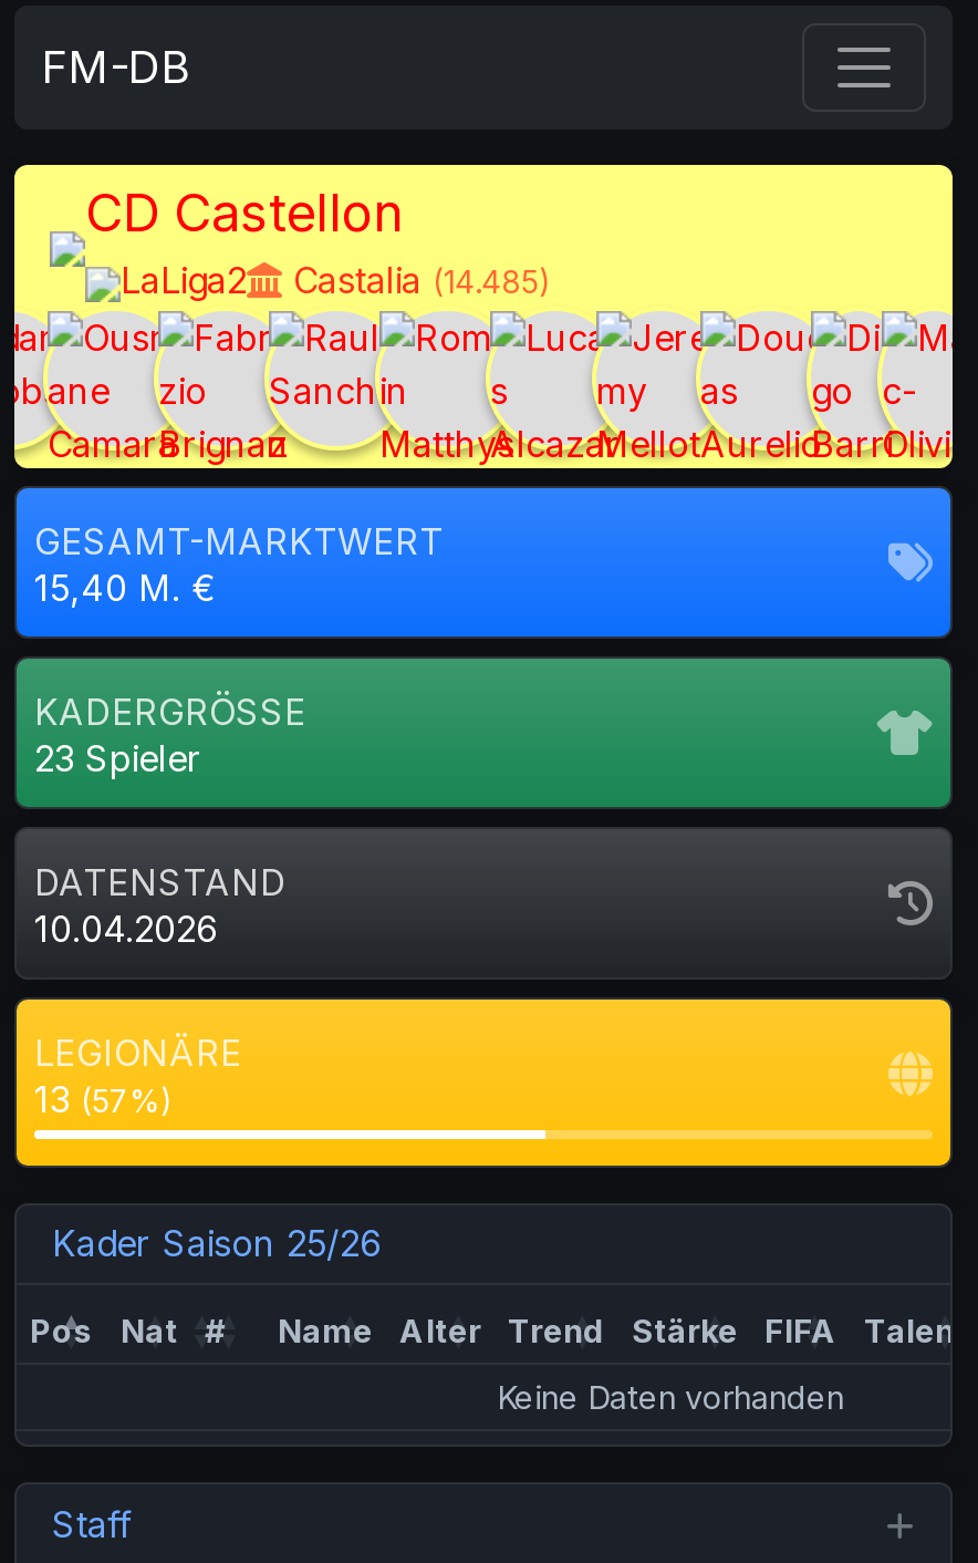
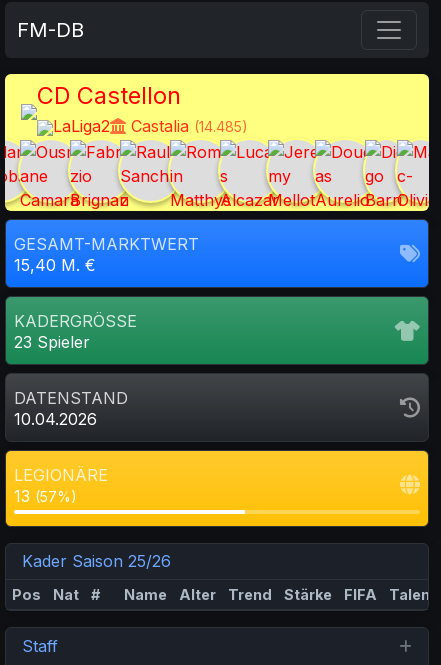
[497,1378,844,1416] Keine Daten vorhanden -> none

